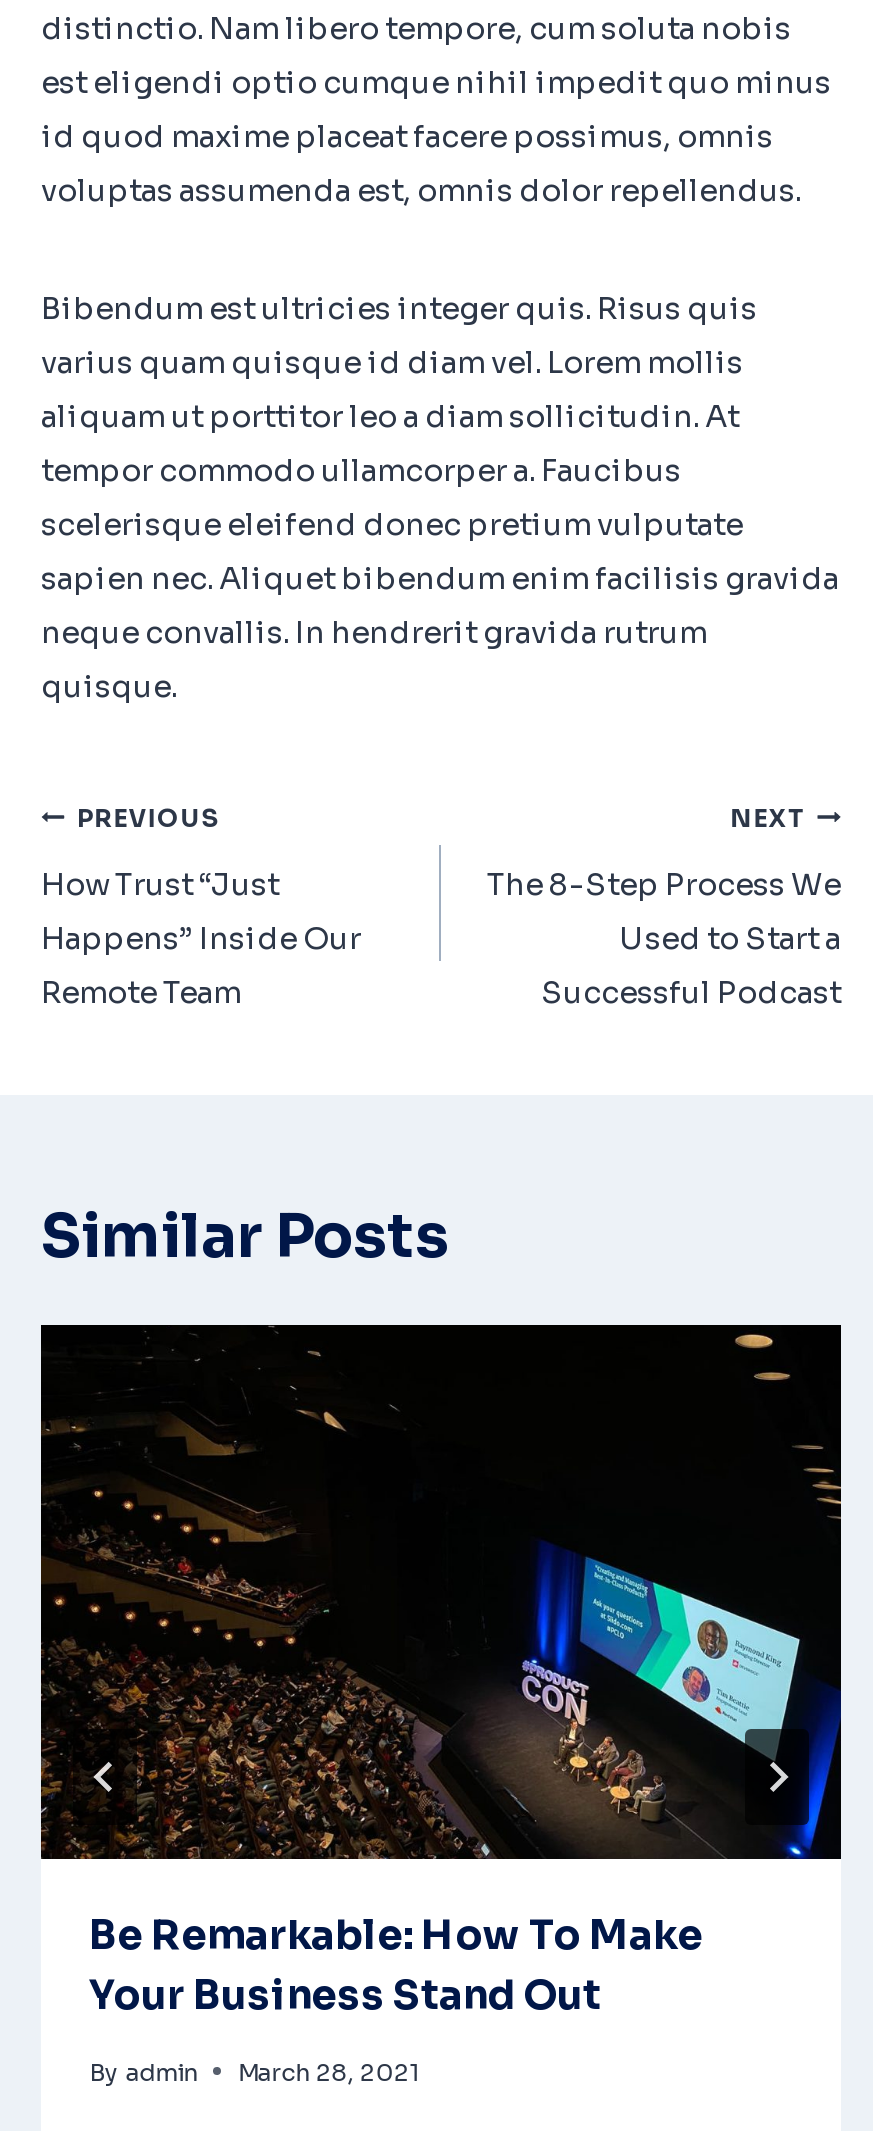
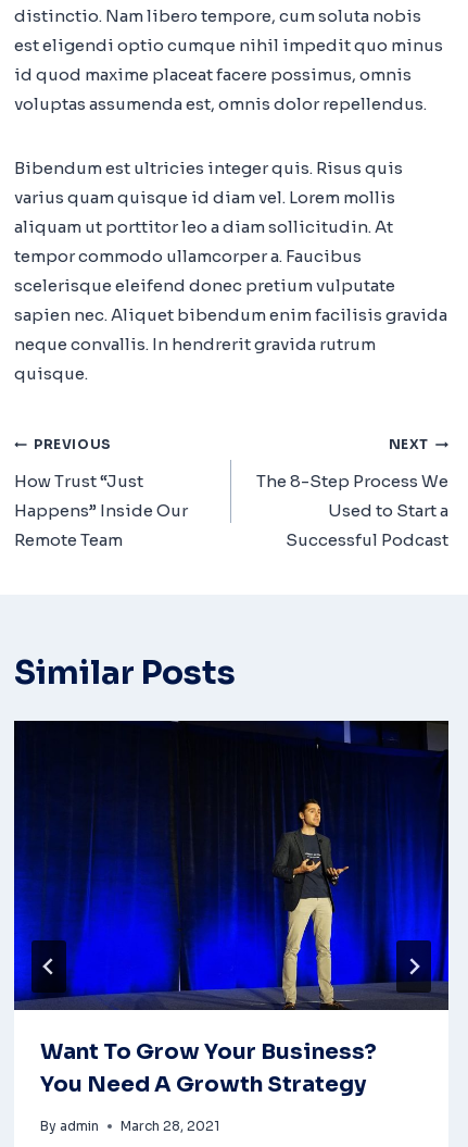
[39,1324,843,2020] [image] | Be Remarkable: How To Make | Your Business Stand Out -> [13,720,450,1098] [image] | Want To Grow Your Business? | You Need A Growth Strategy

